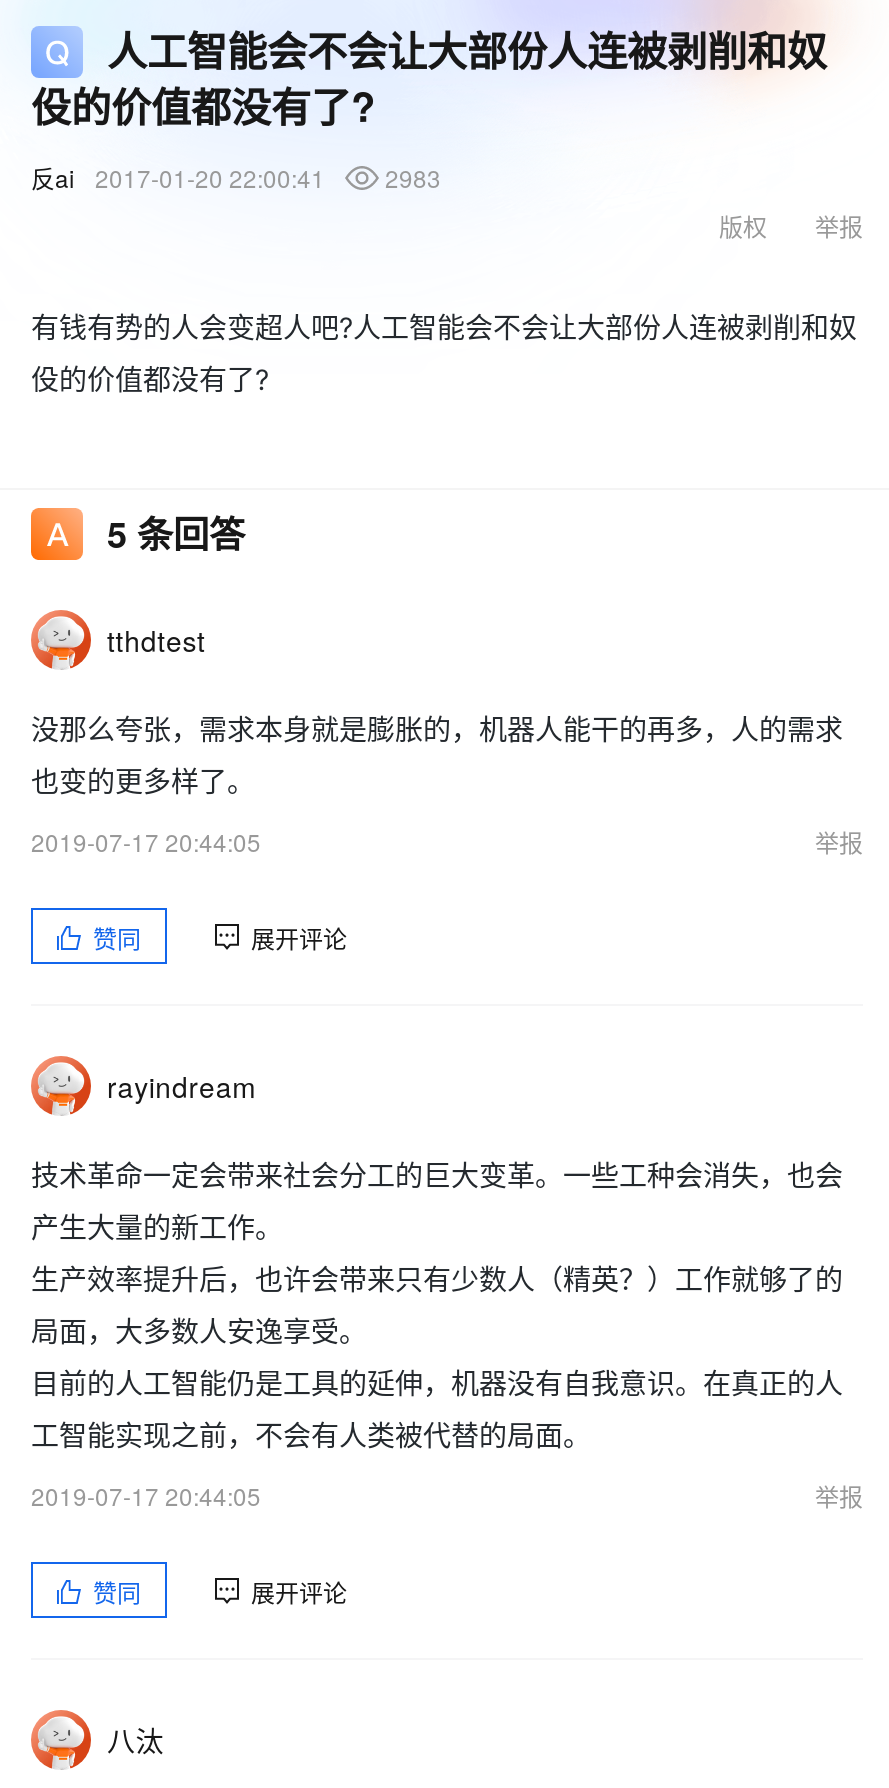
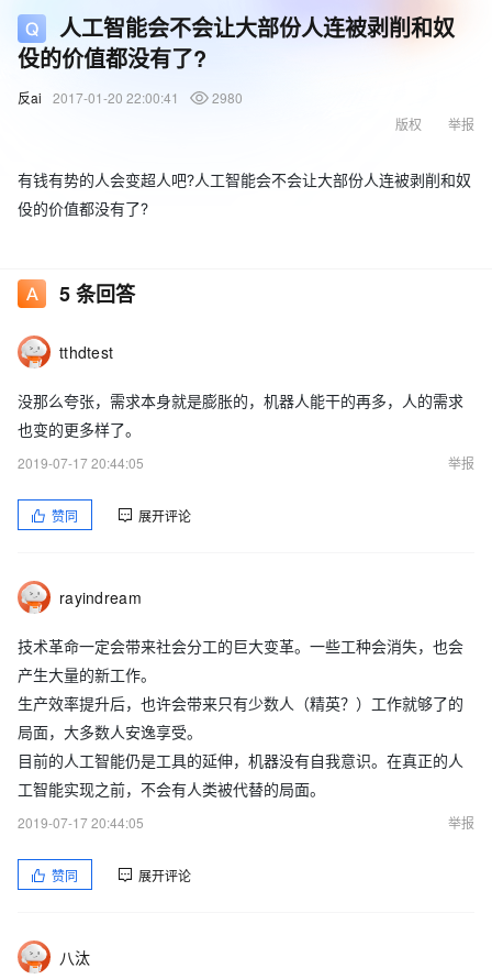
[31,160,441,194] 反ai 2017-01-20 22:00:41 2983 -> [18,88,243,107] 反ai 2017-01-20 22:00:41 2980

